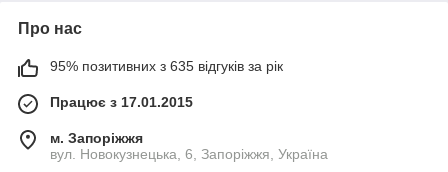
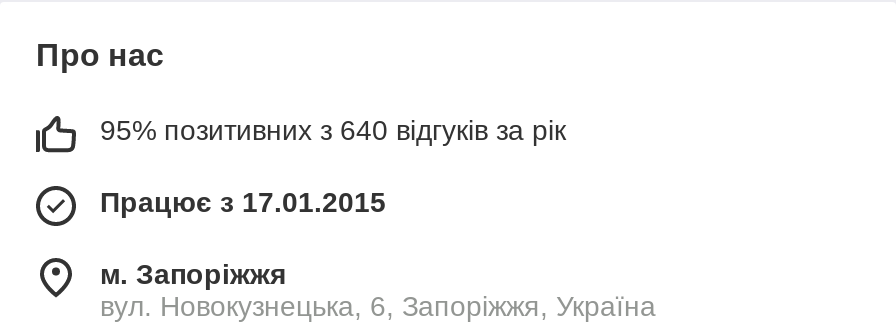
[50,58,283,74] 95% позитивних з 635 відгуків за рік -> [100,114,566,146] 95% позитивних з 640 відгуків за рік

